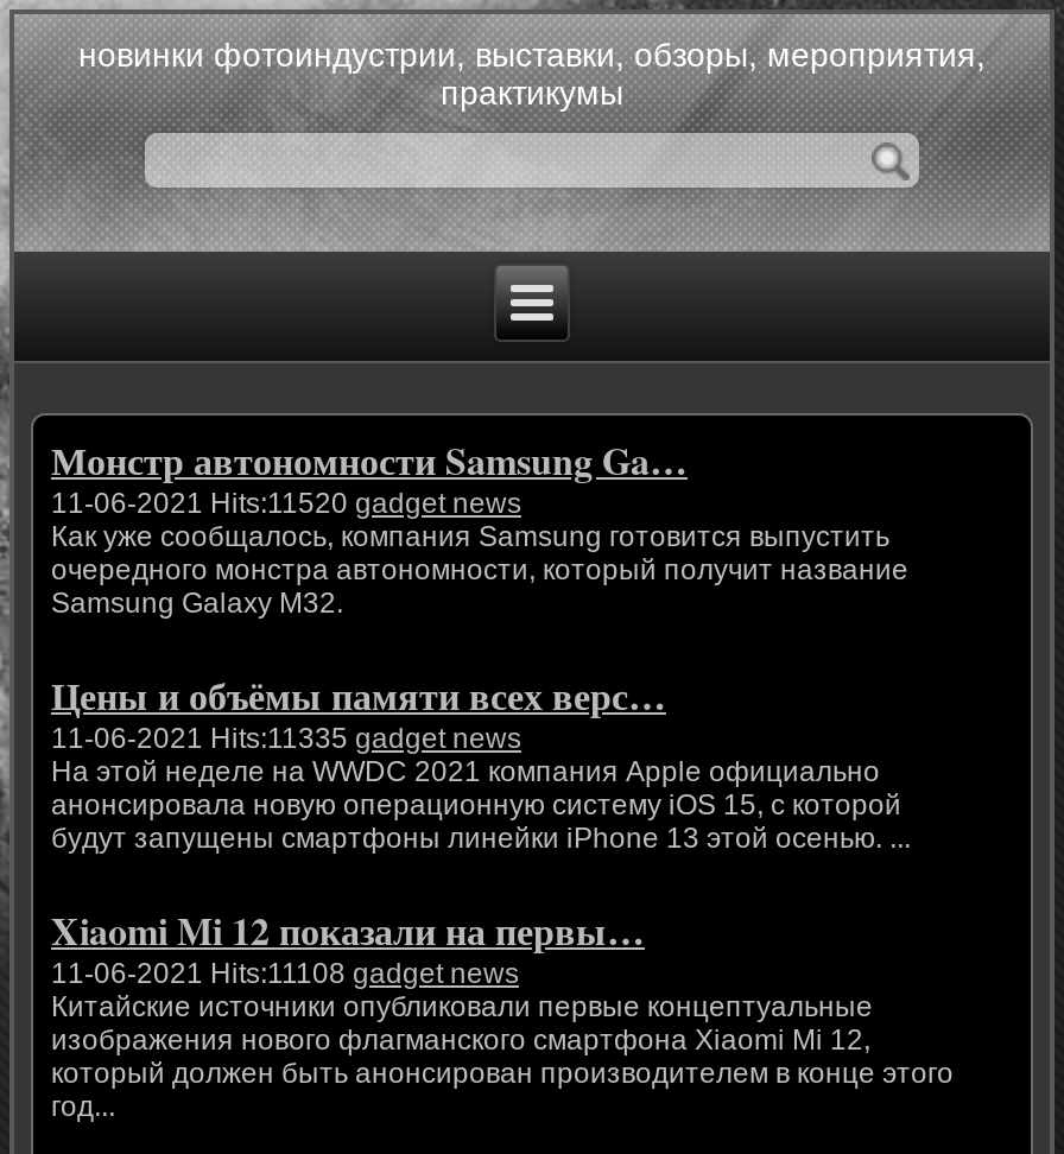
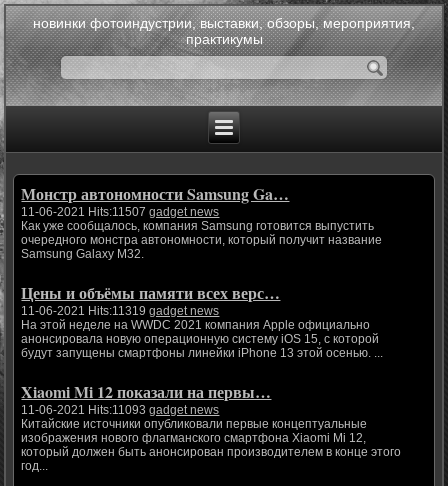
[51,488,521,521] 11-06-2021 Hits:11520 gadget news -> [21,205,219,219] 11-06-2021 Hits:11507 gadget news
[51,723,521,756] 11-06-2021 Hits:11335 gadget news -> [21,304,219,318] 11-06-2021 Hits:11319 gadget news
[51,958,519,991] 11-06-2021 Hits:11108 gadget news -> [21,403,219,417] 11-06-2021 Hits:11093 gadget news

